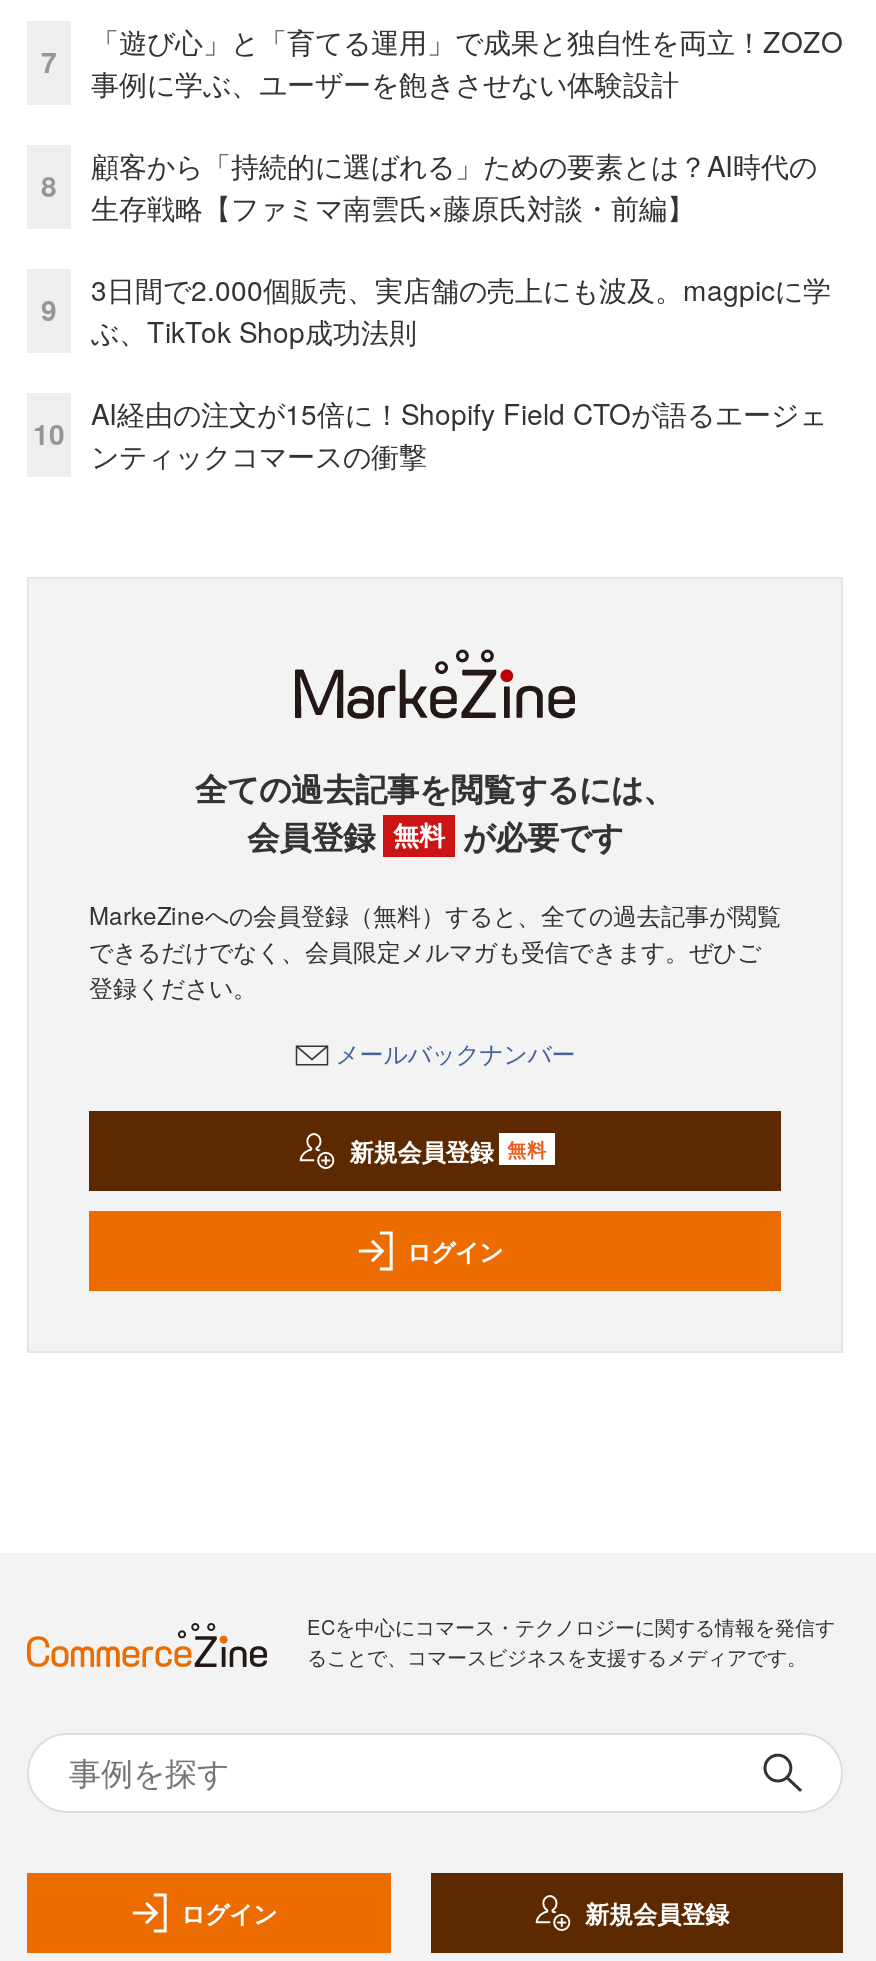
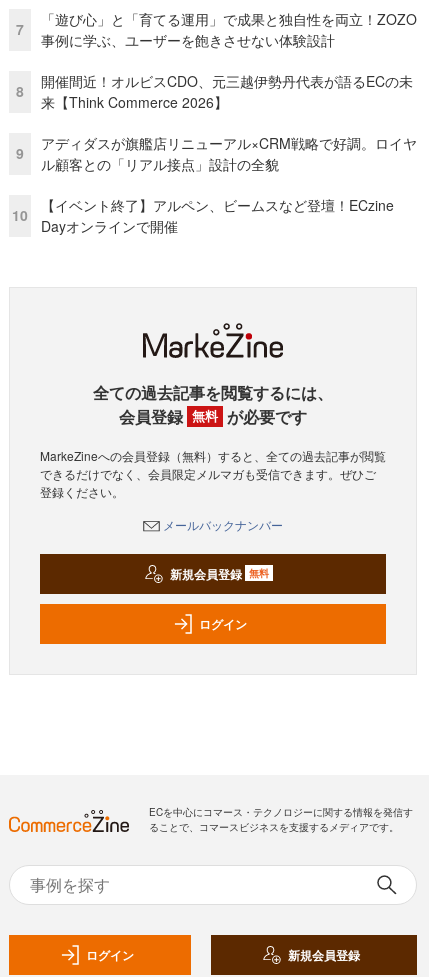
[91,145,817,227] 顧客から「持続的に選ばれる」ための要素とは？AI時代の | 生存戦略【ファミマ南雲氏×藤原氏対談・前編】 -> [41,71,413,112] 開催間近！オルビスCDO、元三越伊勢丹代表が語るECの未 | 来【Think Commerce 2026】
[91,269,831,351] 3日間で2.000個販売、実店舗の売上にも波及。magpicに学 | ぶ、TikTok Shop成功法則 -> [41,133,417,174] アディダスが旗艦店リニューアル×CRM戦略で好調。ロイヤ | ル顧客との「リアル接点」設計の全貌
[91,393,827,475] AI経由の注文が15倍に！Shopify Field CTOが語るエージェ | ンティックコマースの衝撃 -> [41,195,394,236] 【イベント終了】アルペン、ビームスなど登壇！ECzine | Dayオンラインで開催

